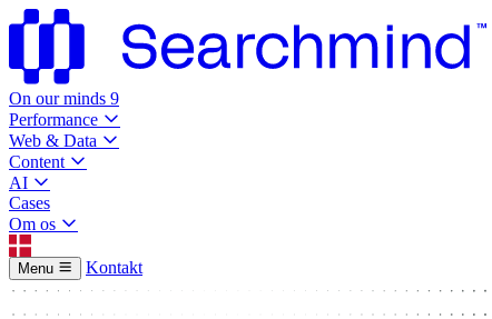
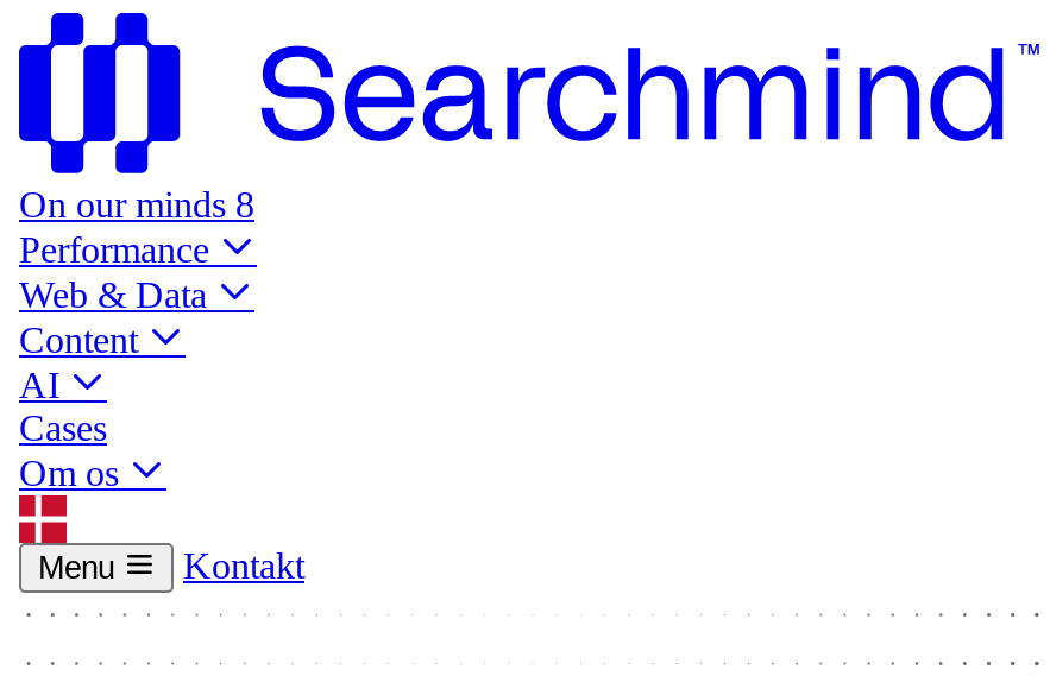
[9,89,119,108] On our minds 9 -> [19,185,254,225] On our minds 8

